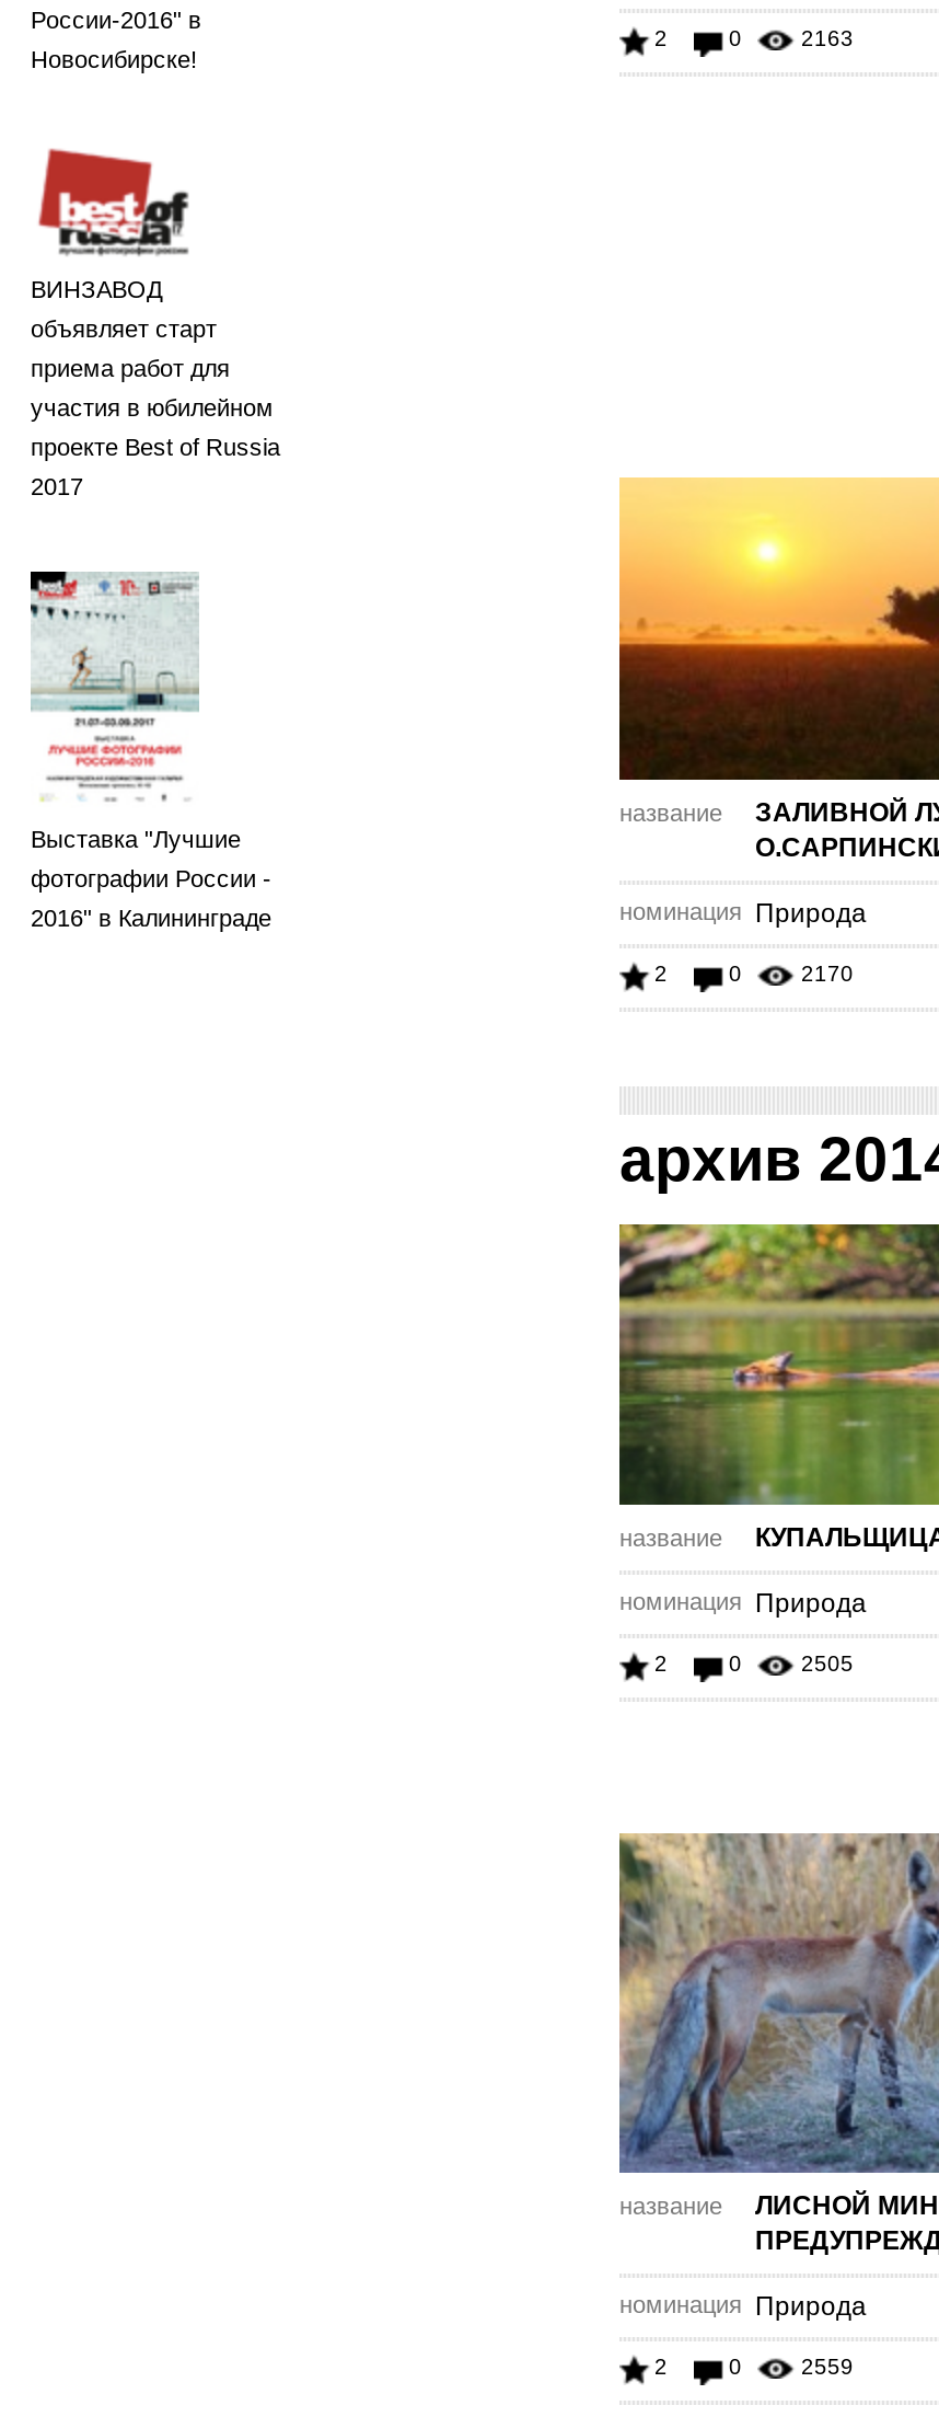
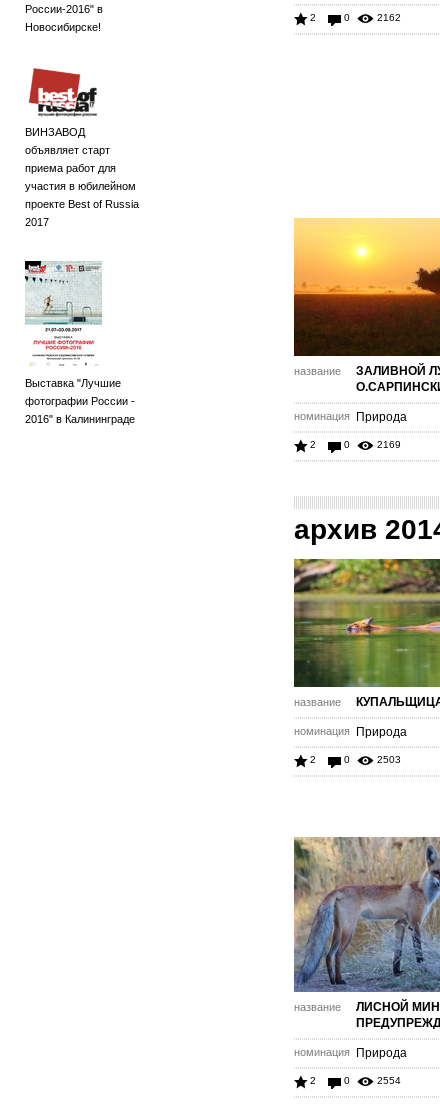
[801,26,854,50] 2163 -> [377,12,401,23] 2162
[801,962,854,986] 2170 -> [377,439,401,450] 2169
[801,1651,854,1676] 2505 -> [377,754,401,765] 2503
[801,2355,854,2379] 2559 -> [377,1075,401,1086] 2554

